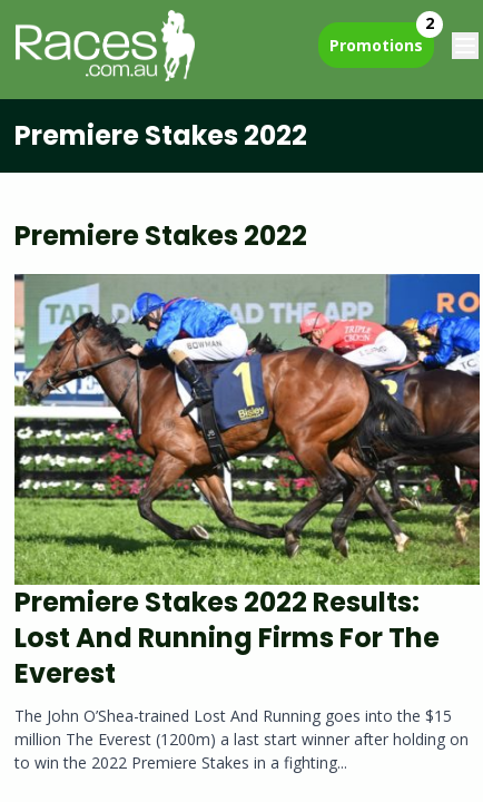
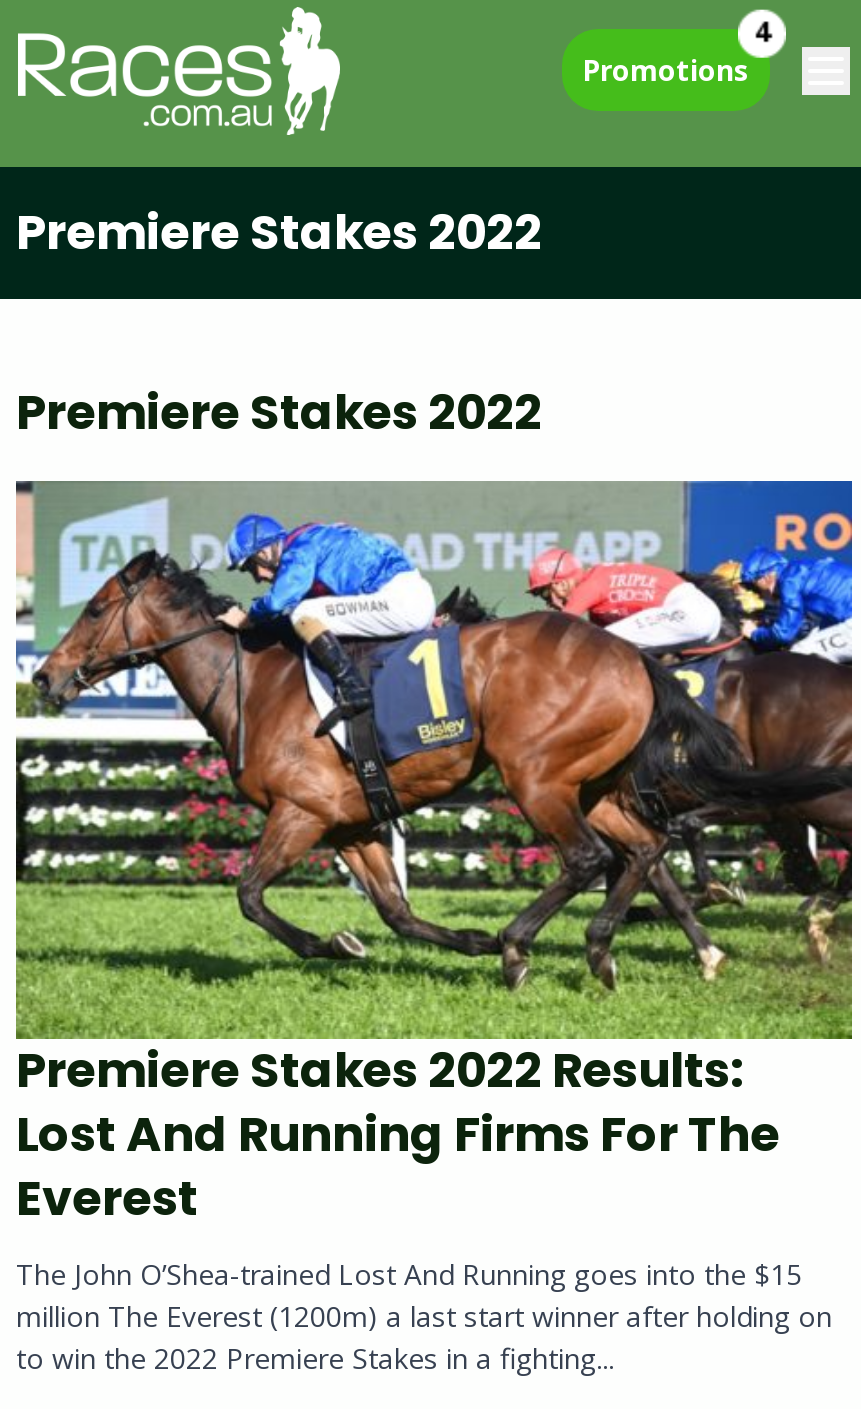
[425,15,434,36] 2 -> [754,13,770,51] 4

